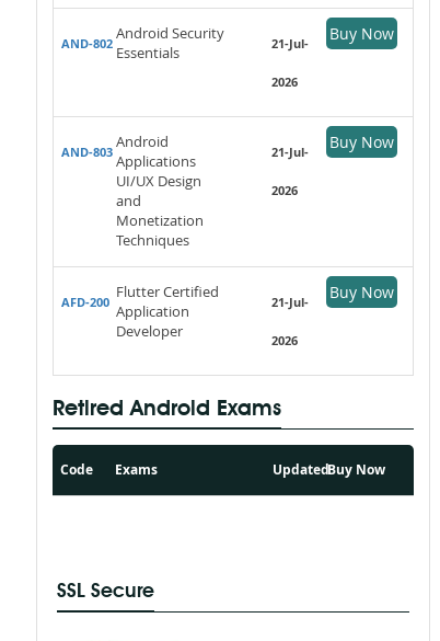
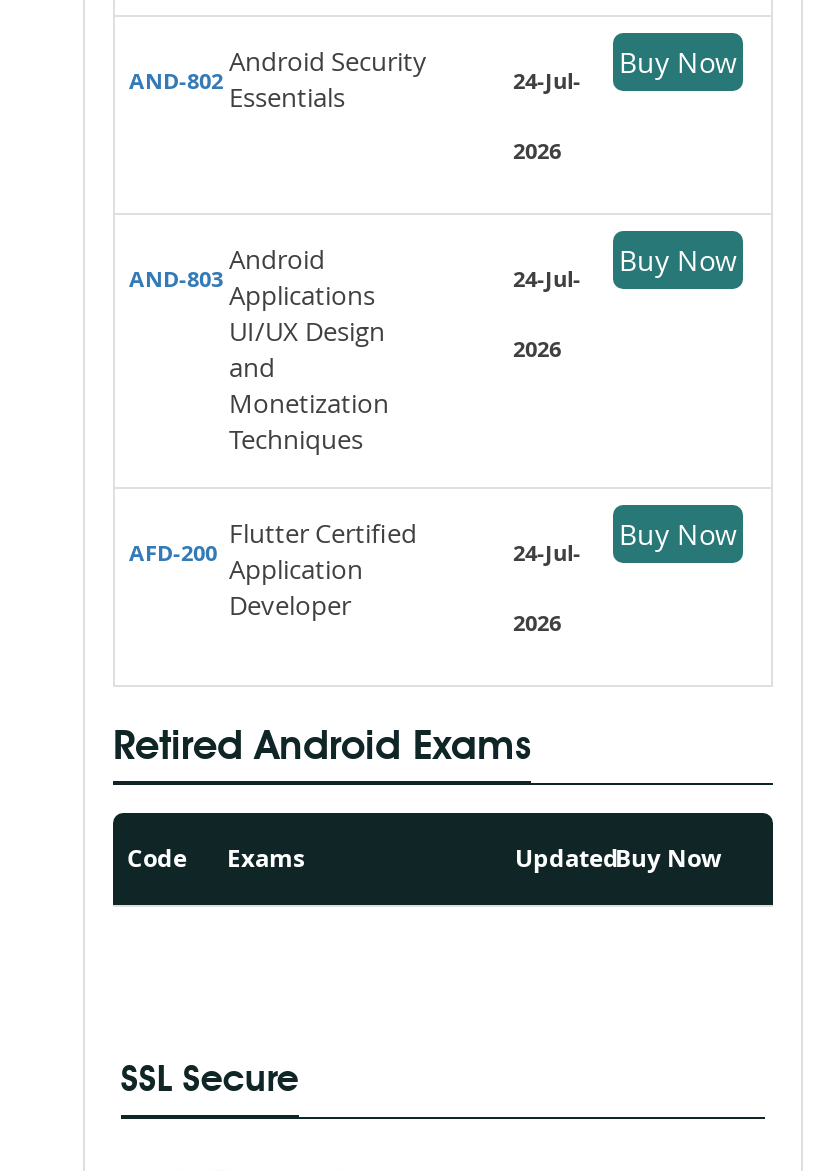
[271,23,394,52] 21-Jul- Buy Now -> [513,44,737,96] 24-Jul- Buy Now
[271,132,394,160] 21-Jul- Buy Now -> [513,242,737,294] 24-Jul- Buy Now
[271,282,394,310] 21-Jul- Buy Now -> [513,516,737,568] 24-Jul- Buy Now

